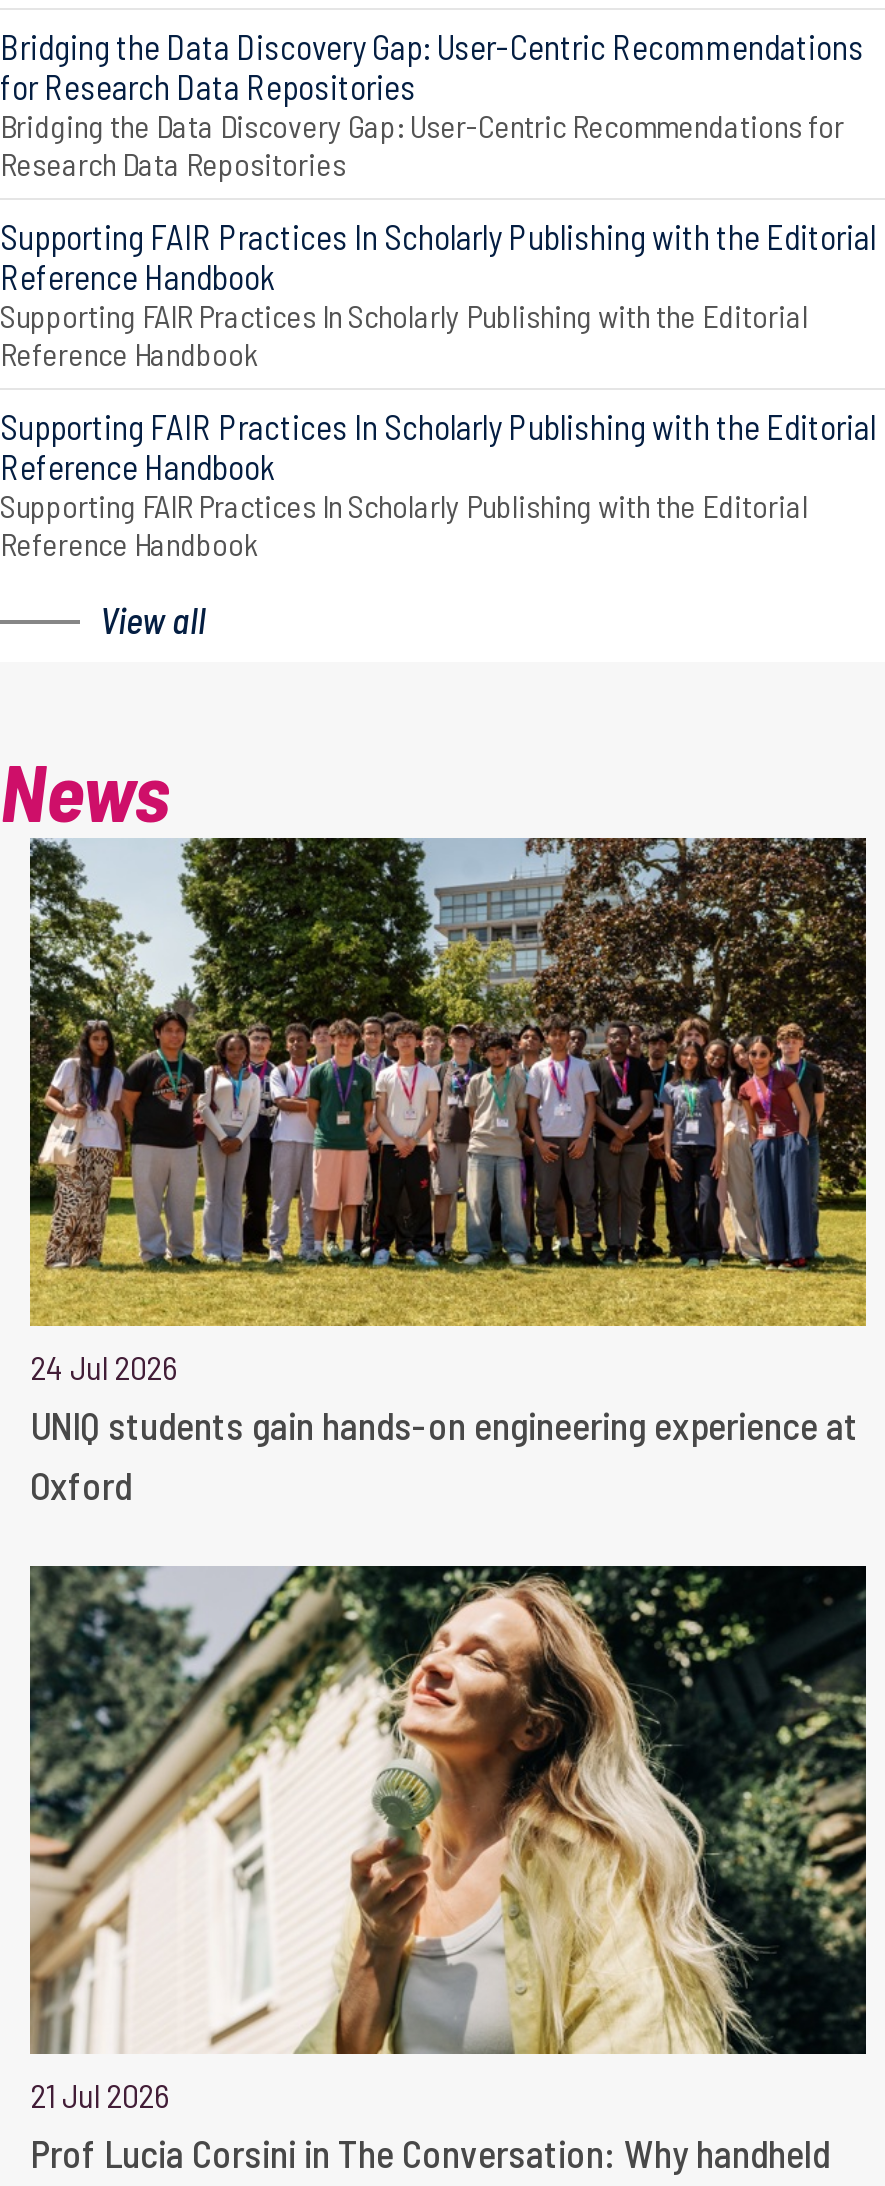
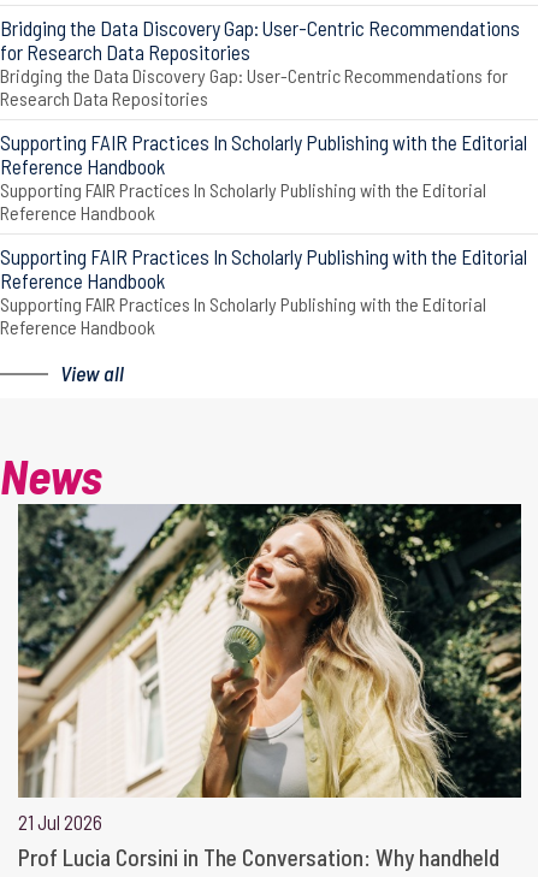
[28,836,868,1508] [image] | 24 Jul 2026 | UNIQ students gain hands-on engineering experience at | Oxford -> none

